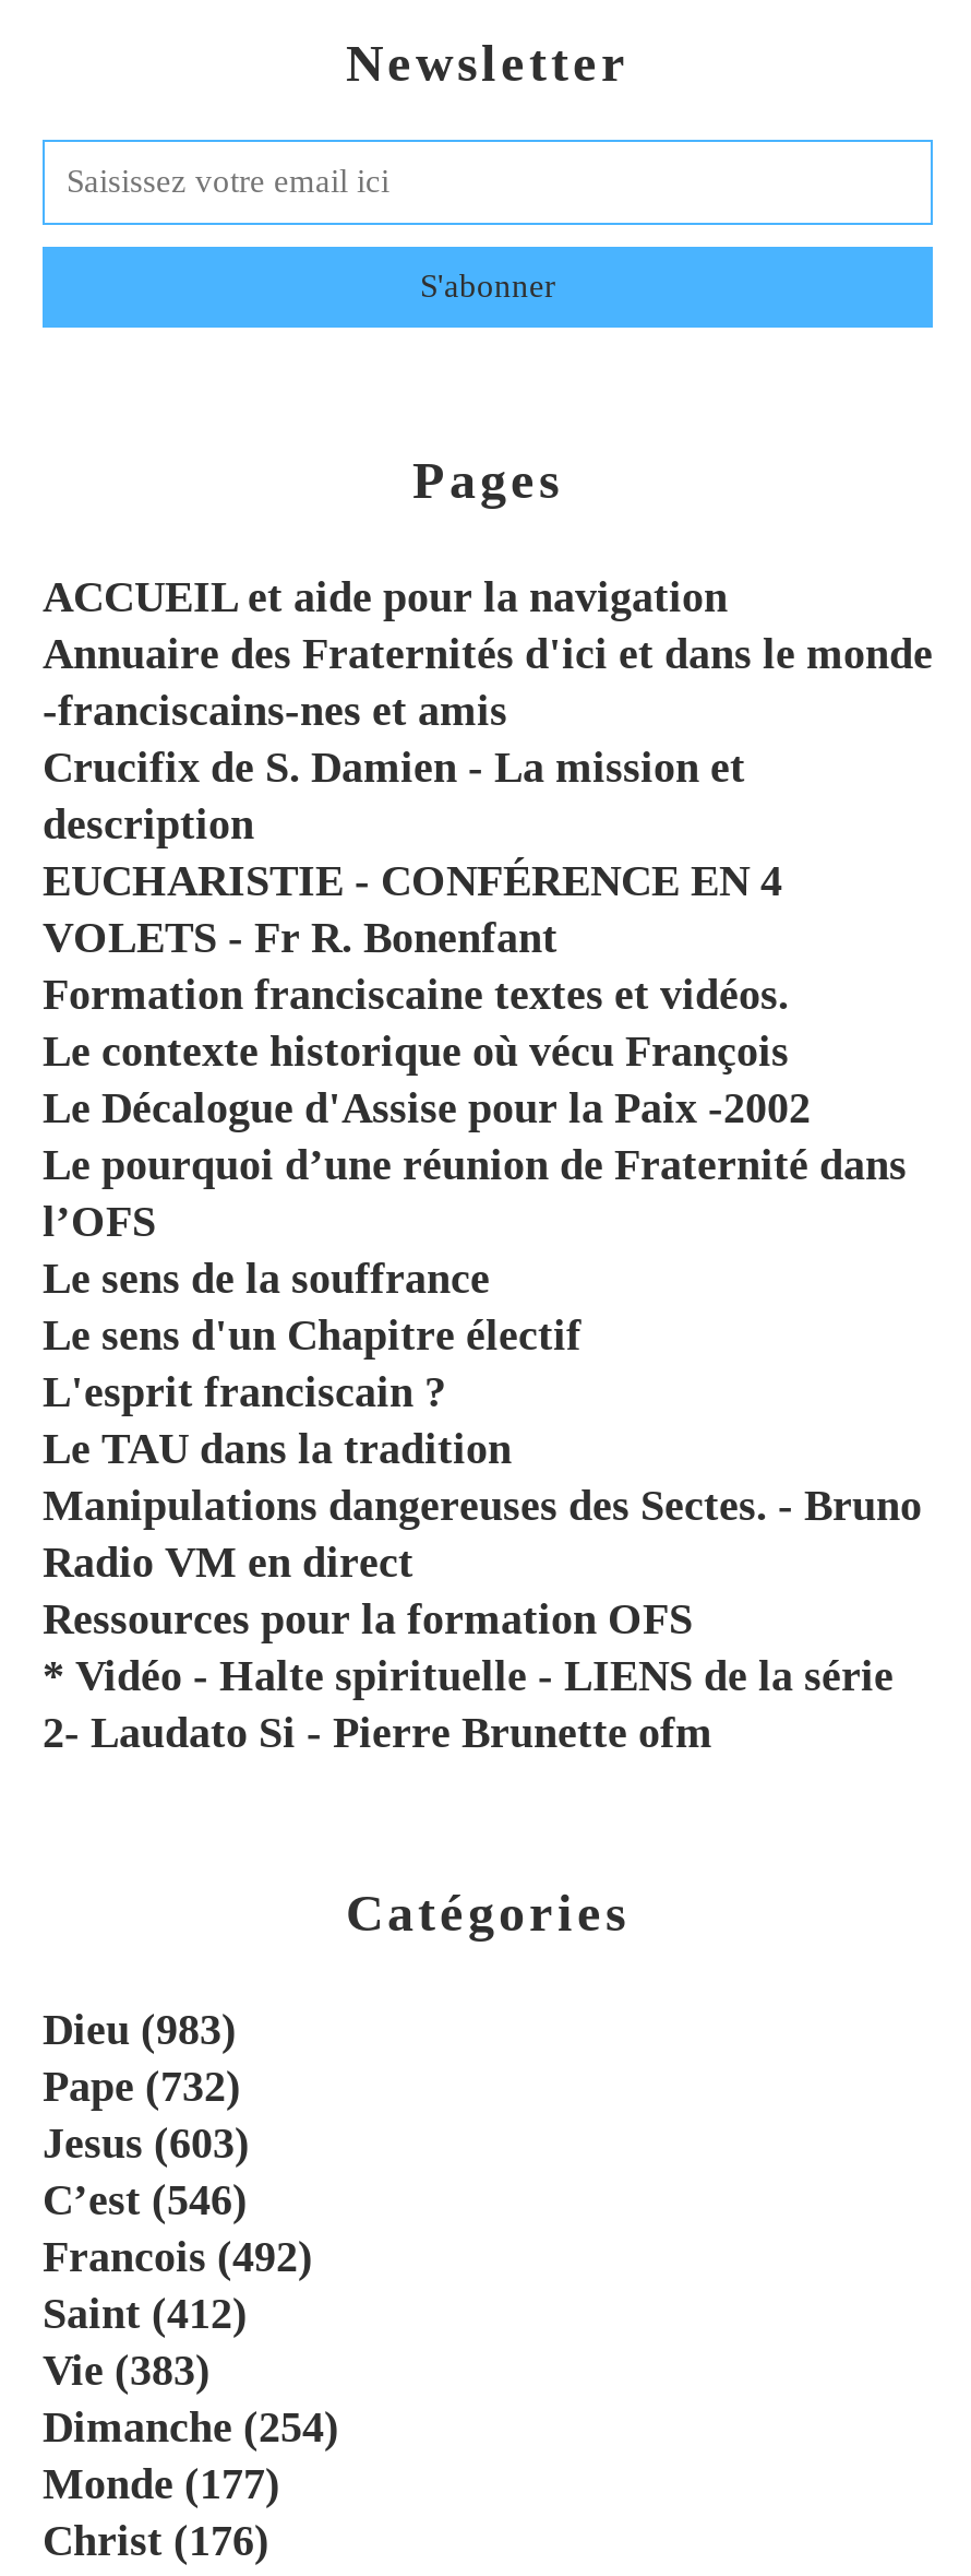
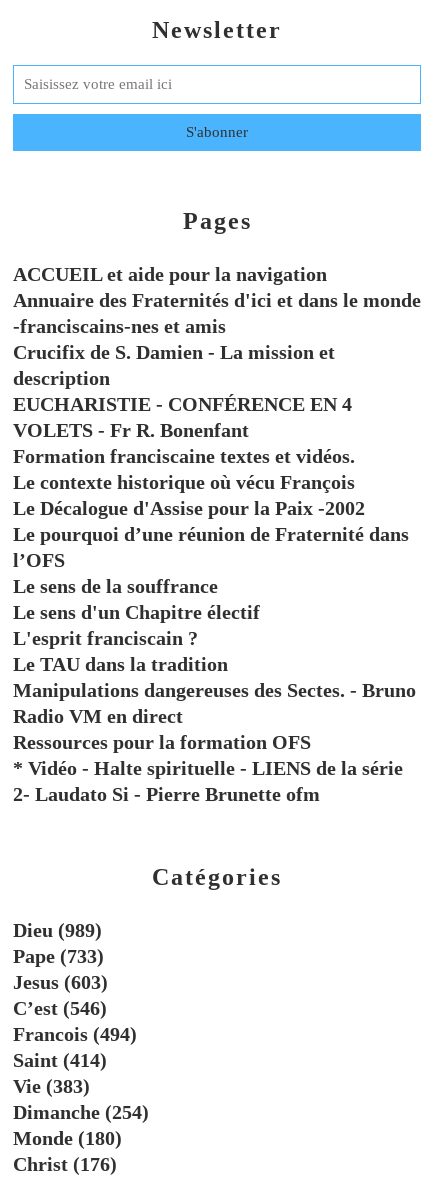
[43,2005,237,2053] Dieu (983) -> [13,919,102,941] Dieu (989)
[43,2062,241,2110] Pape (732) -> [13,945,104,967] Pape (733)
[43,2232,313,2280] Francois (492) -> [13,1023,137,1045] Francois (494)
[43,2289,248,2337] Saint (412) -> [13,1049,107,1071] Saint (414)
[43,2459,280,2507] Monde (177) -> [13,1127,122,1149] Monde (180)

